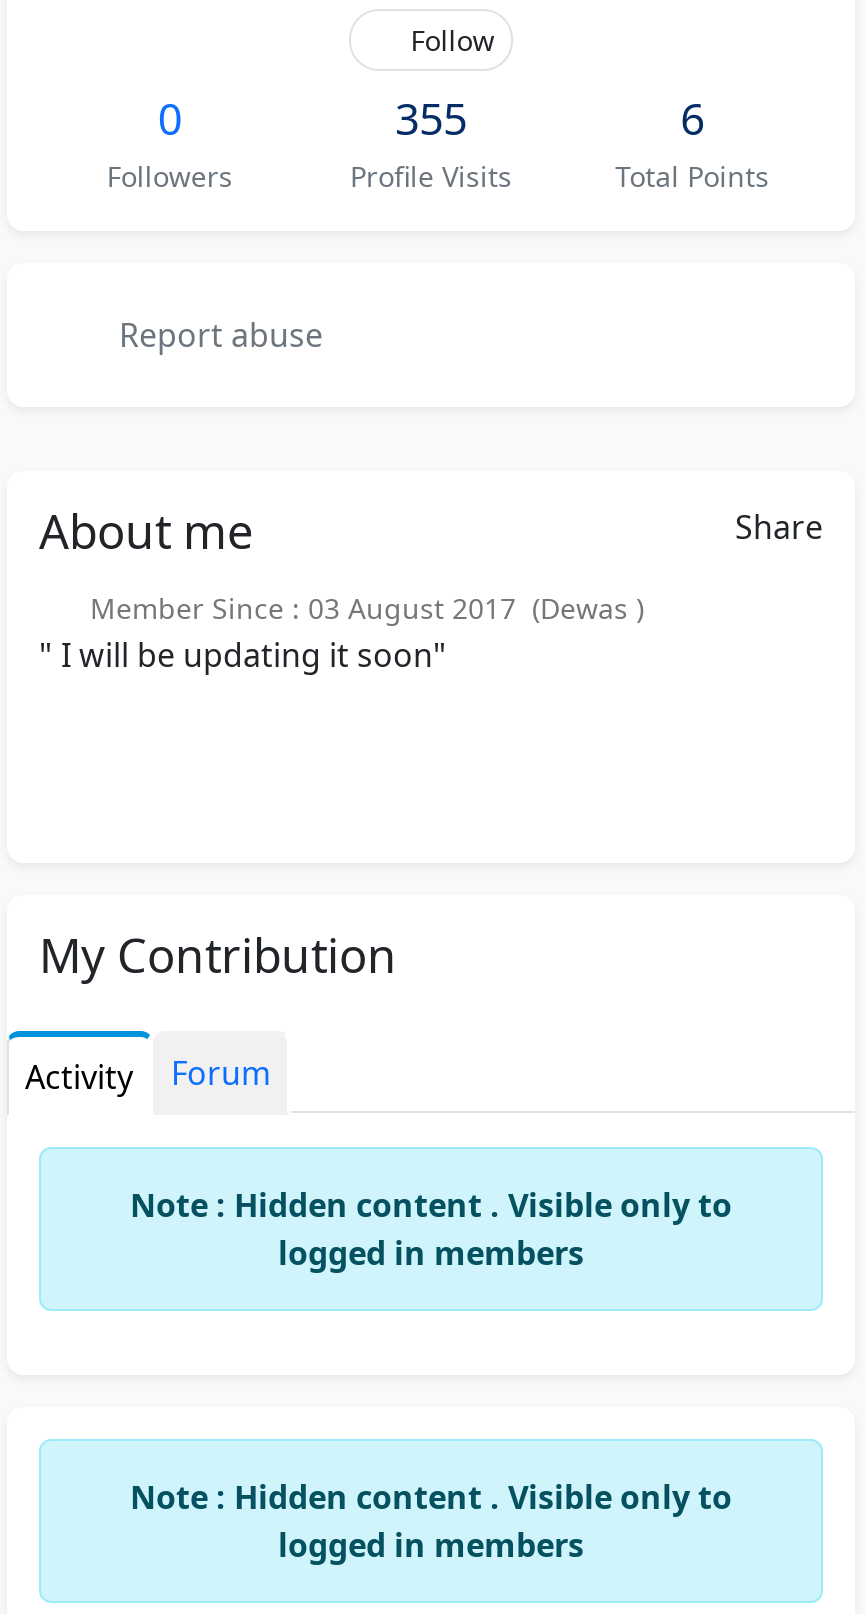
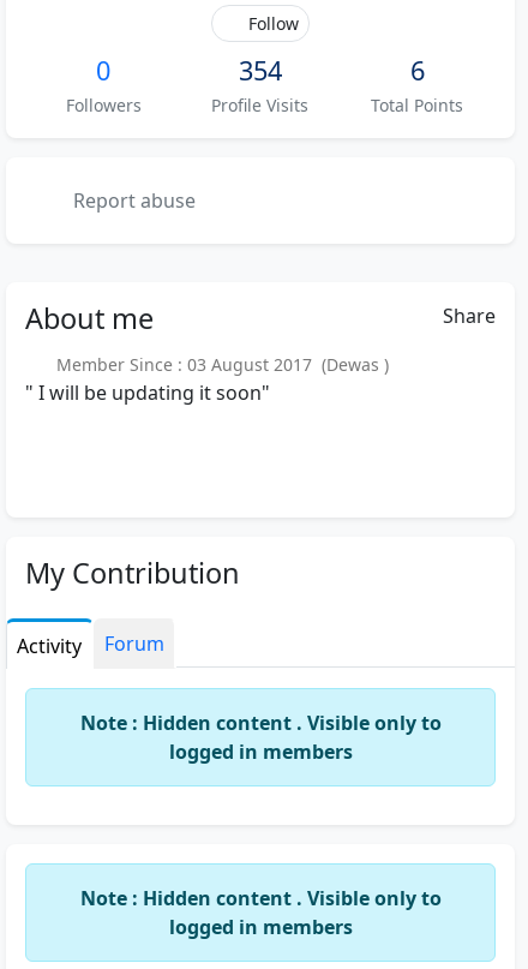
[395,89,467,147] 355 -> [239,53,282,88] 354

